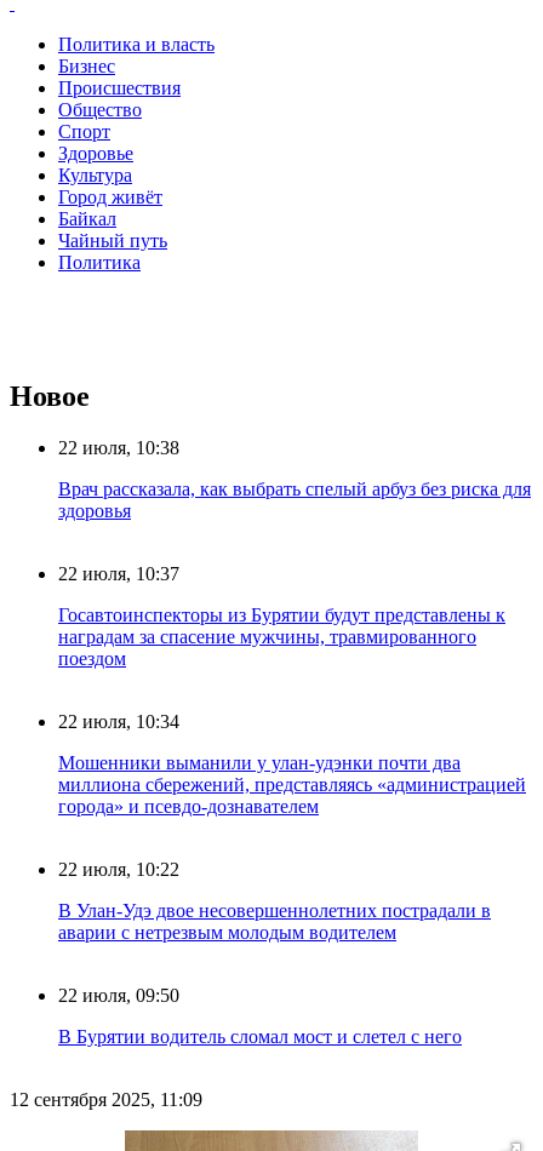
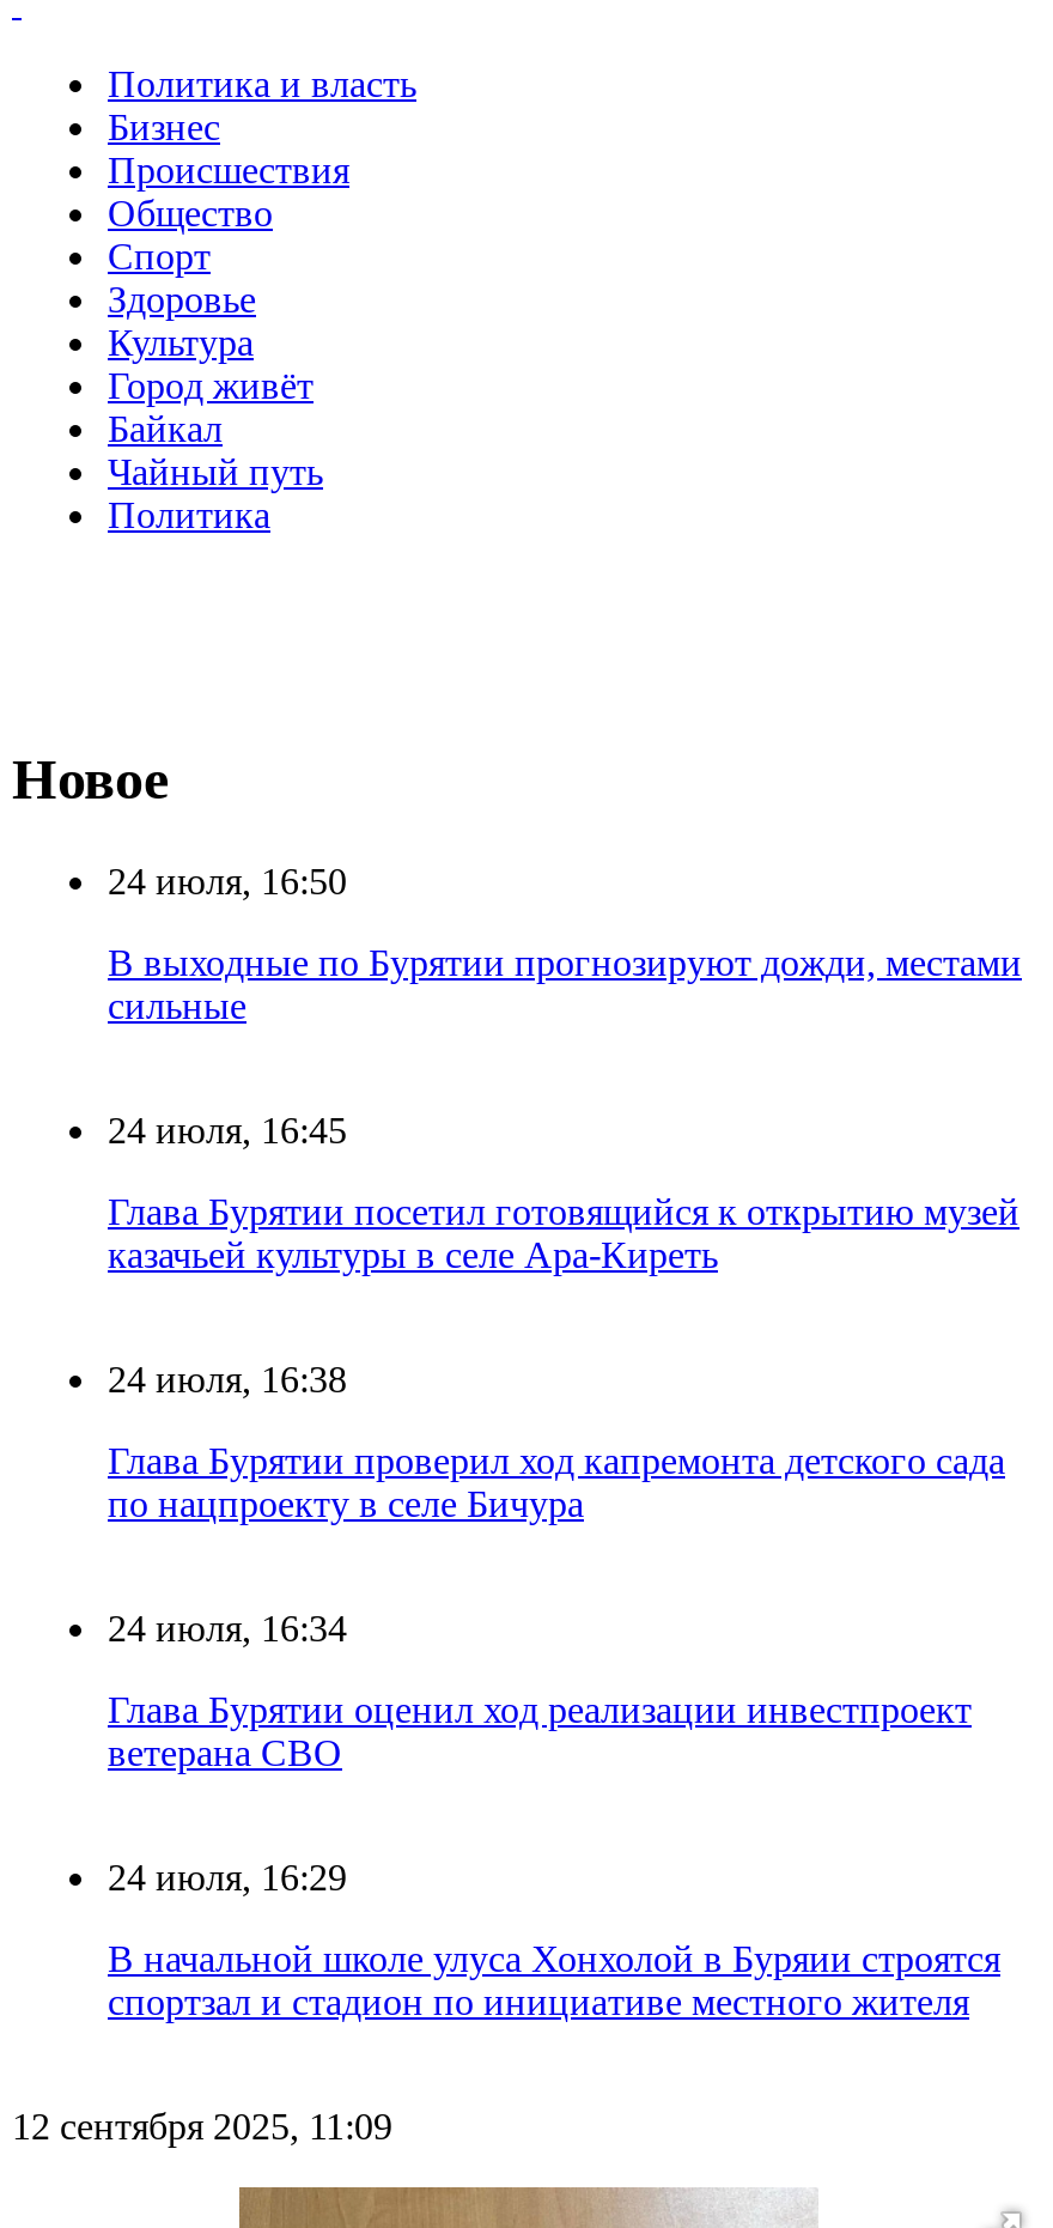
[58,438,179,458] 22 июля, 10:38 -> [108,861,347,902] 24 июля, 16:50
[58,479,531,521] Врач рассказала, как выбрать спелый арбуз без риска для | здоровья -> [108,943,1022,1026] В выходные по Бурятии прогнозируют дожди, местами | сильные
[58,564,179,584] 22 июля, 10:37 -> [108,1110,347,1151] 24 июля, 16:45
[58,605,505,669] Госавтоинспекторы из Бурятии будут представлены к | наградам за спасение мужчины, травмированного | поездом -> [108,1192,1019,1276] Глава Бурятии посетил готовящийся к открытию музей | казачьей культуры в селе Ара-Киреть
[58,711,179,732] 22 июля, 10:34 -> [108,1359,347,1400] 24 июля, 16:38
[58,753,526,817] Мошенники выманили у улан-удэнки почти два | миллиона сбережений, представляясь «администрацией | города» и псевдо-дознавателем -> [108,1441,1005,1525] Глава Бурятии проверил ход капремонта детского сада | по нацпроекту в селе Бичура
[58,859,179,880] 22 июля, 10:22 -> [108,1608,347,1649] 24 июля, 16:34
[58,900,491,943] В Улан-Удэ двое несовершеннолетних пострадали в | аварии с нетрезвым молодым водителем -> [108,1690,972,1774] Глава Бурятии оценил ход реализации инвестпроект | ветерана СВО
[58,985,179,1006] 22 июля, 09:50 -> [108,1857,347,1898] 24 июля, 16:29
[58,1026,462,1047] В Бурятии водитель сломал мост и слетел с него -> [108,1939,1000,2023] В начальной школе улуса Хонхолой в Буряии строятся | спортзал и стадион по инициативе местного жителя

